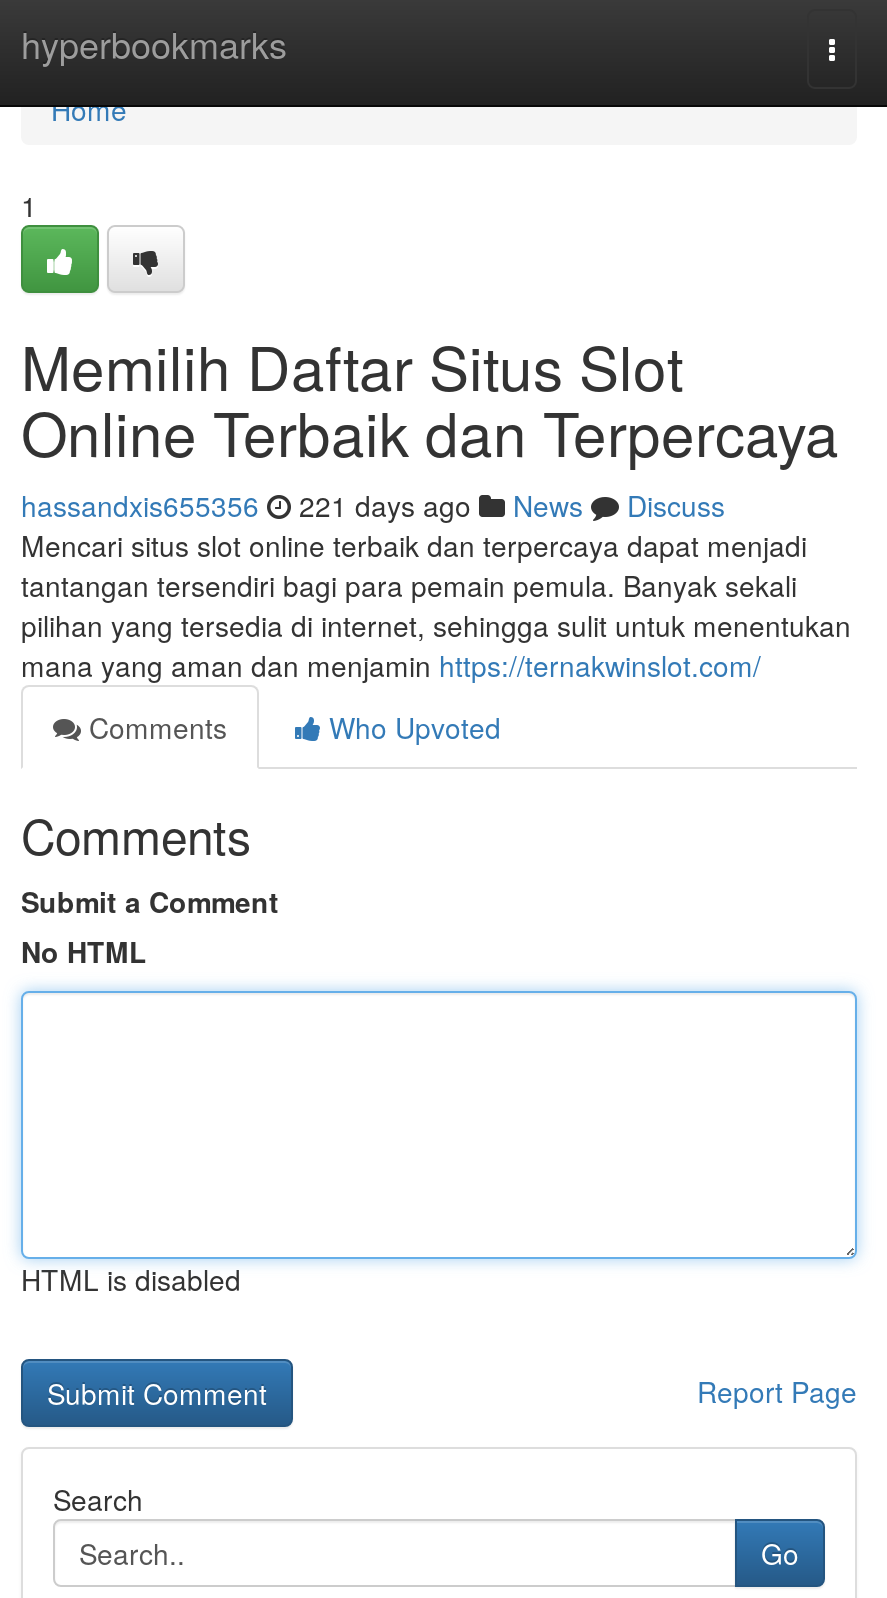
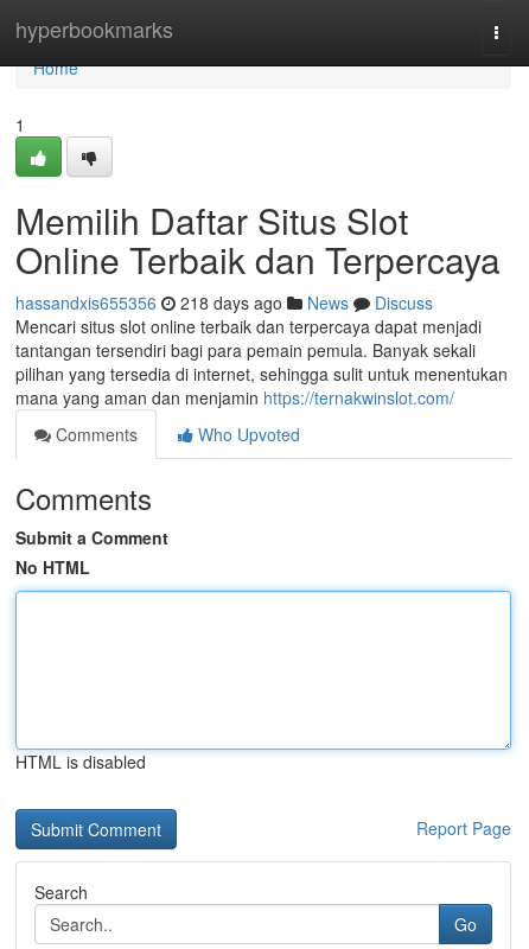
[21,485,725,525] hassandxis655356 221 days ago News Discuss -> [15,291,433,314] hassandxis655356 218 days ago News Discuss

